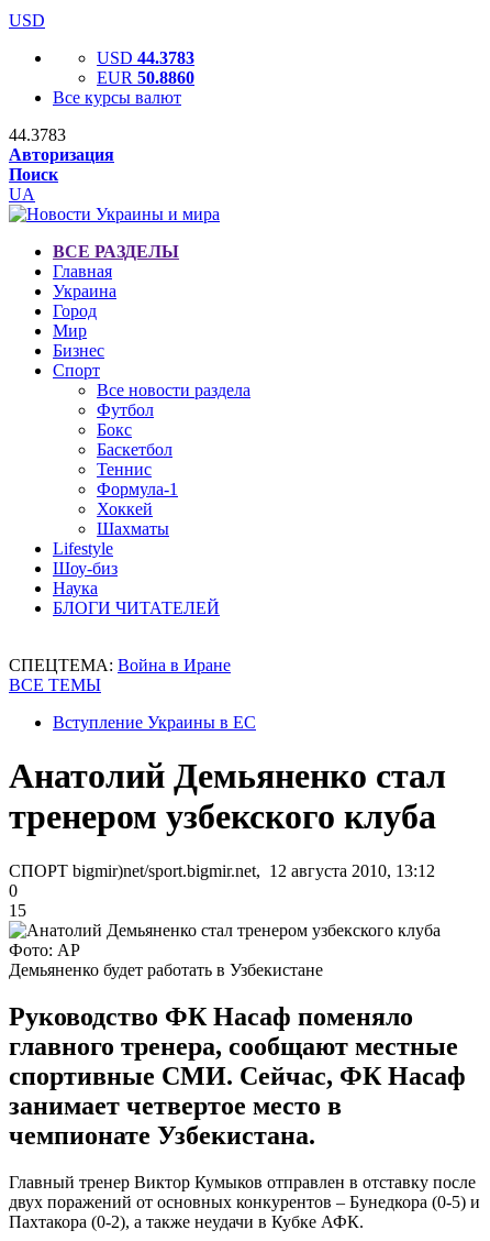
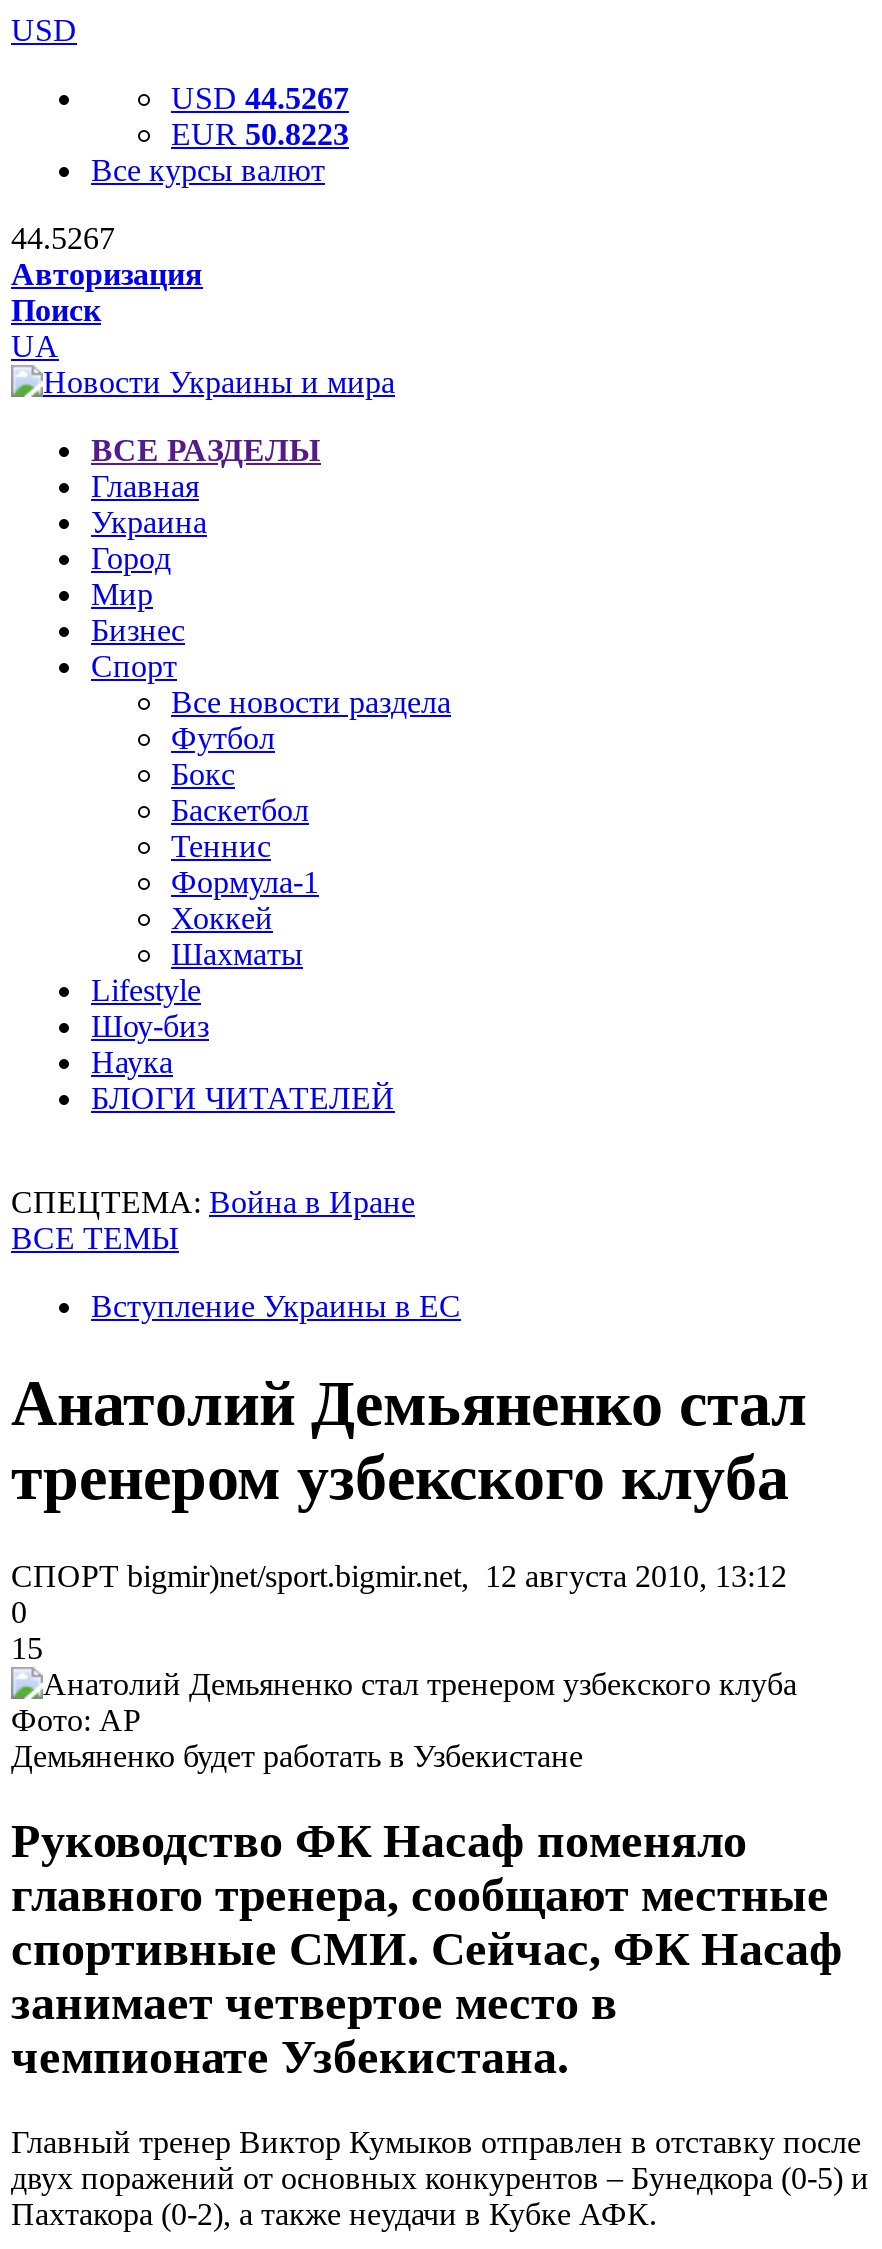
[97,48,194,67] USD 44.3783 -> [171,81,349,115] USD 44.5267
[97,68,194,87] EUR 50.8860 -> [171,117,349,151] EUR 50.8223
[9,125,66,144] 44.3783 -> [11,221,115,255] 44.5267

